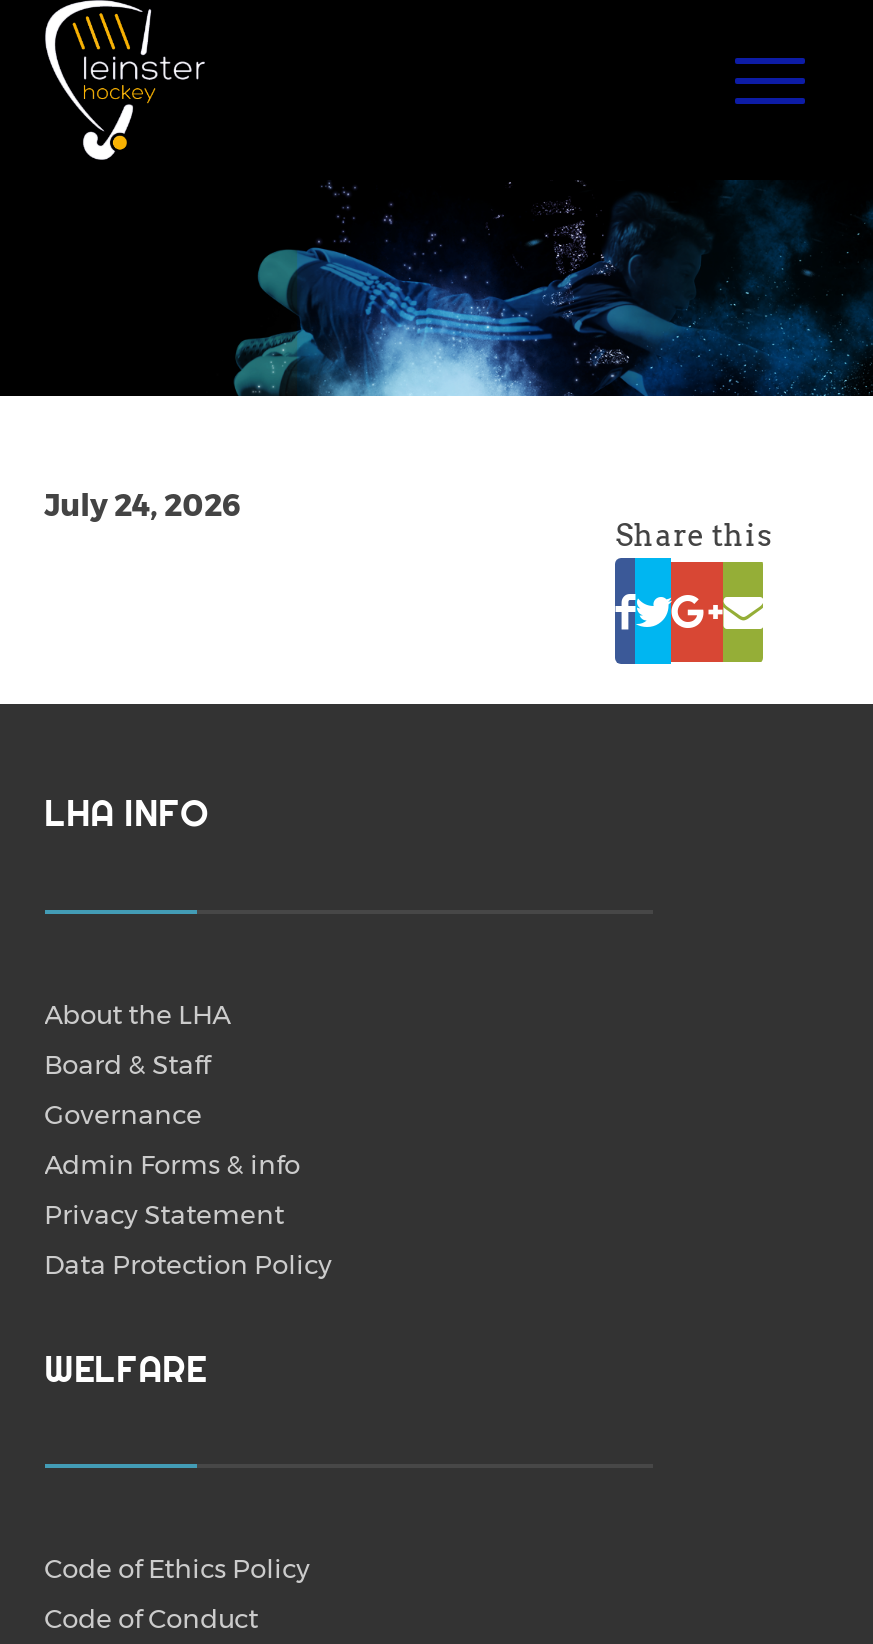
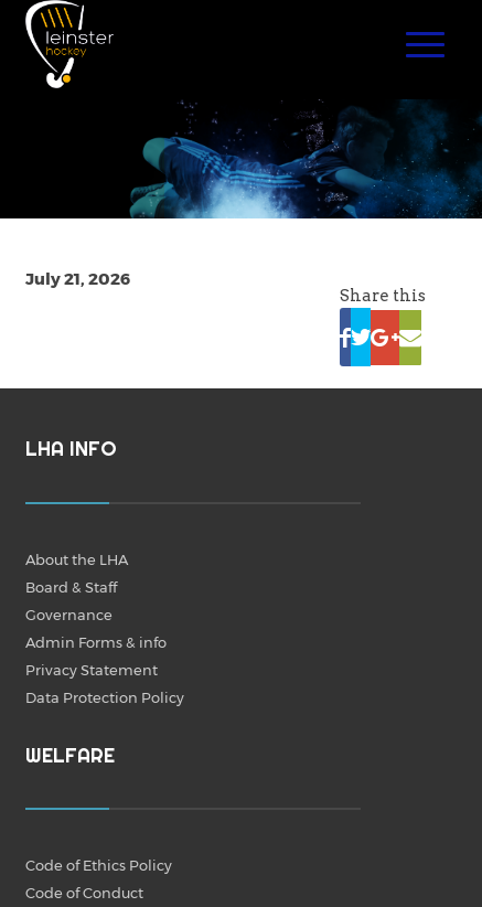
[44,487,240,525] July 24, 2026 -> [25,269,130,290] July 21, 2026

